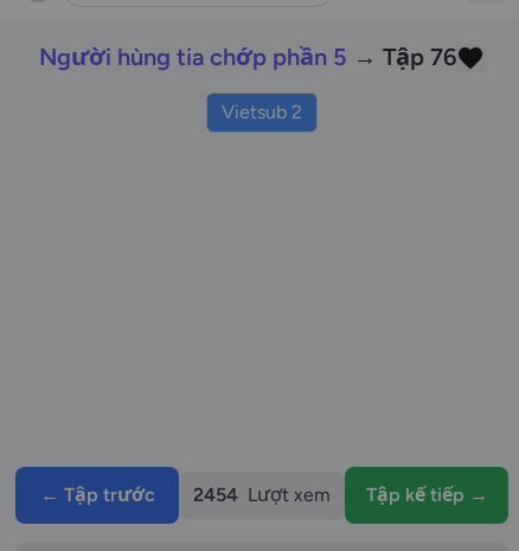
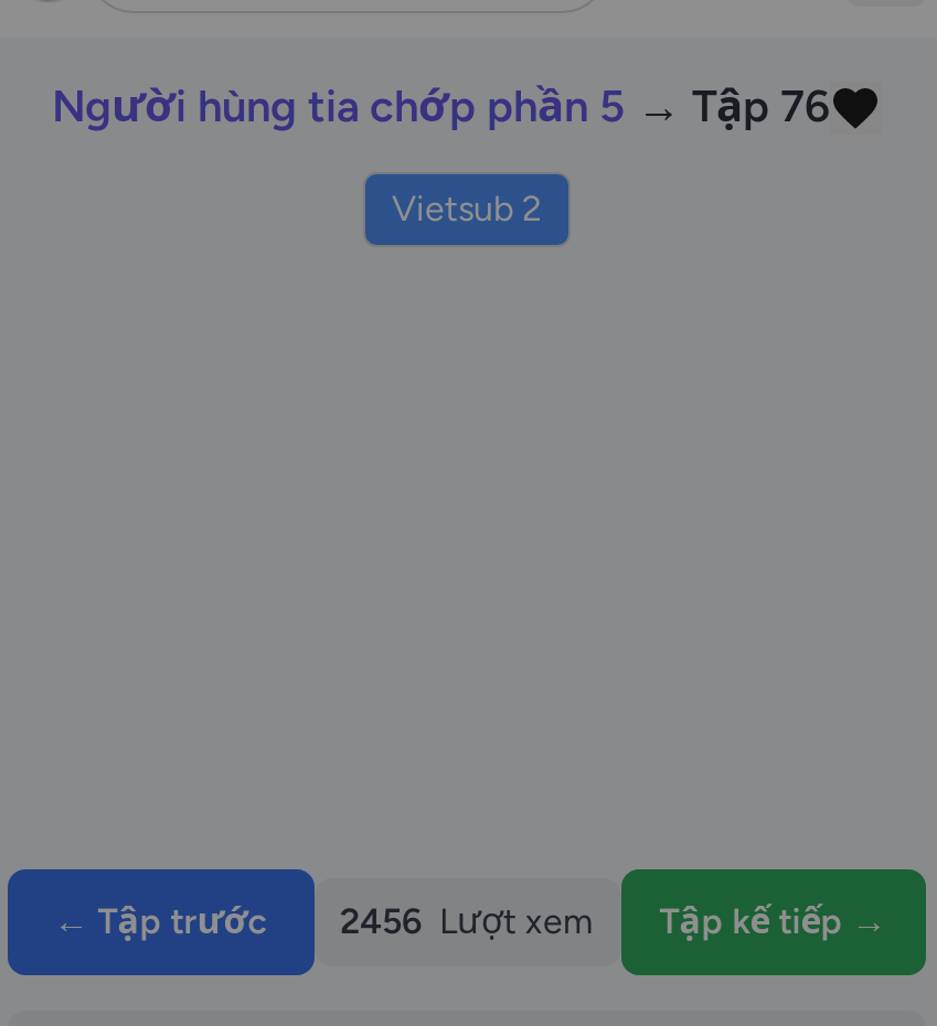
[193,483,331,506] 2454 Lượt xem -> [340,900,594,942] 2456 Lượt xem

